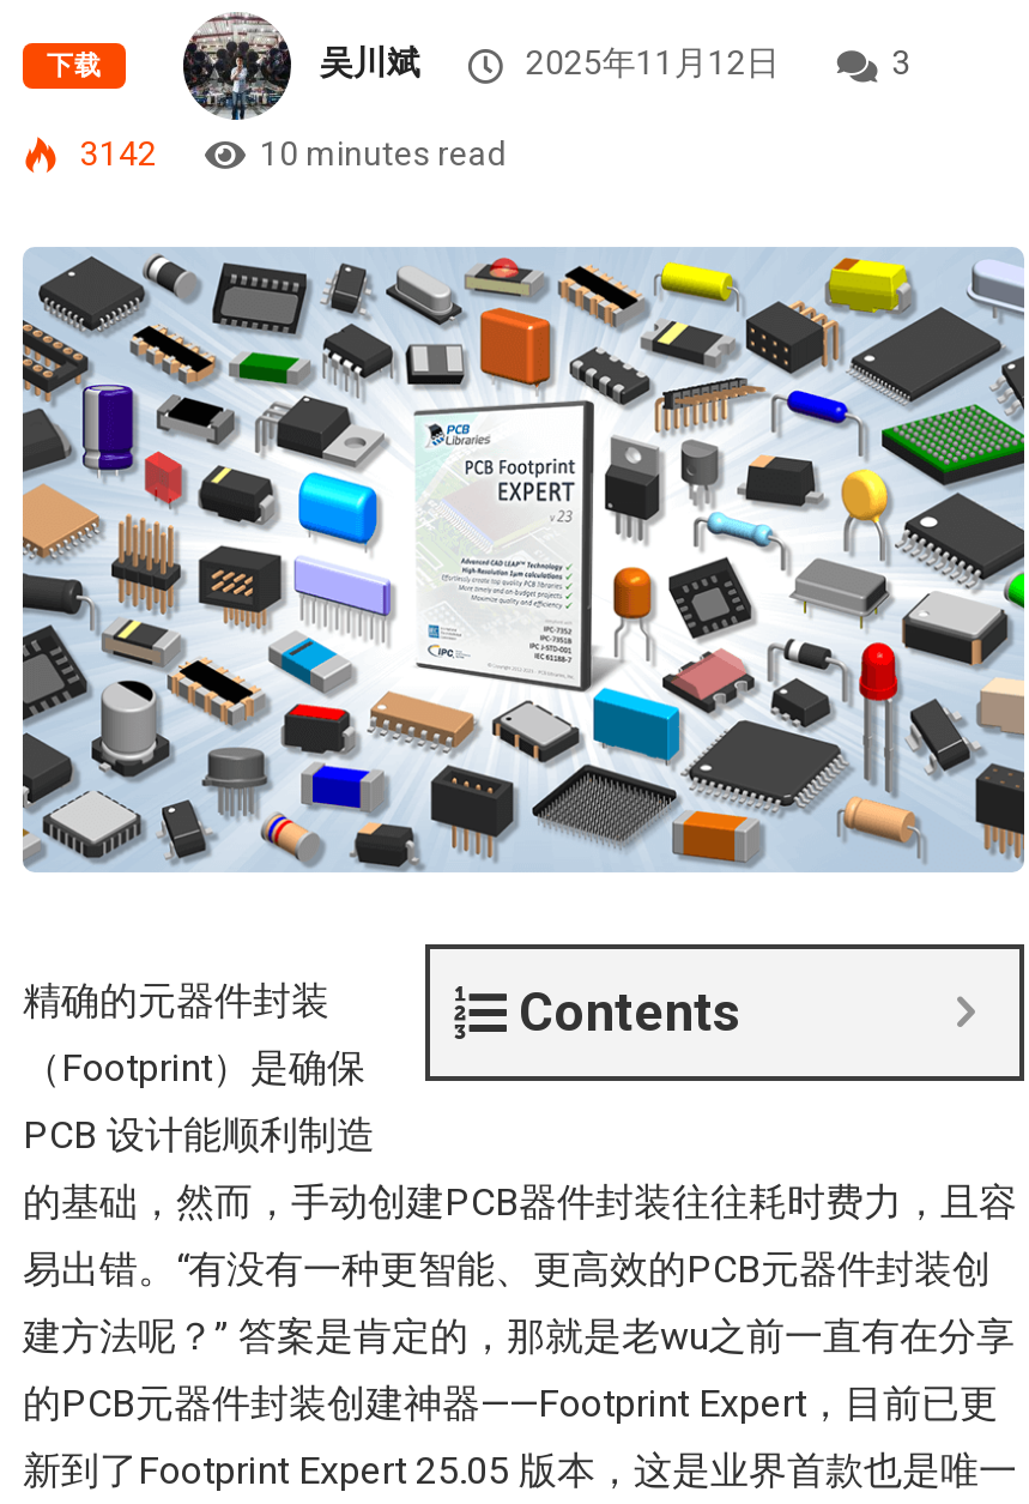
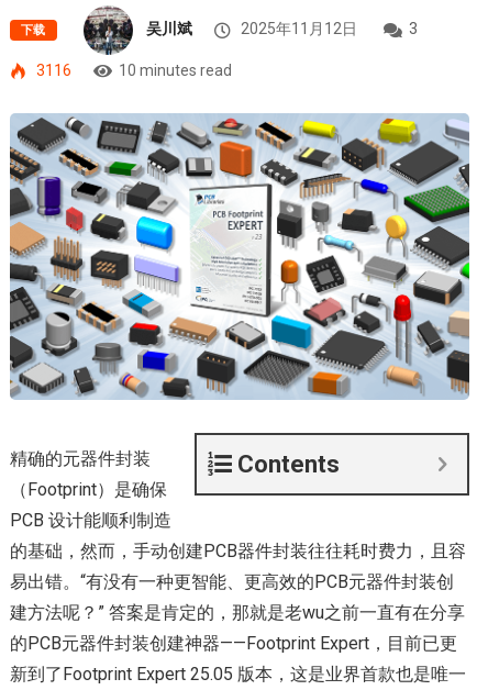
[73,133,157,171] 3142 -> [33,61,71,79] 3116

